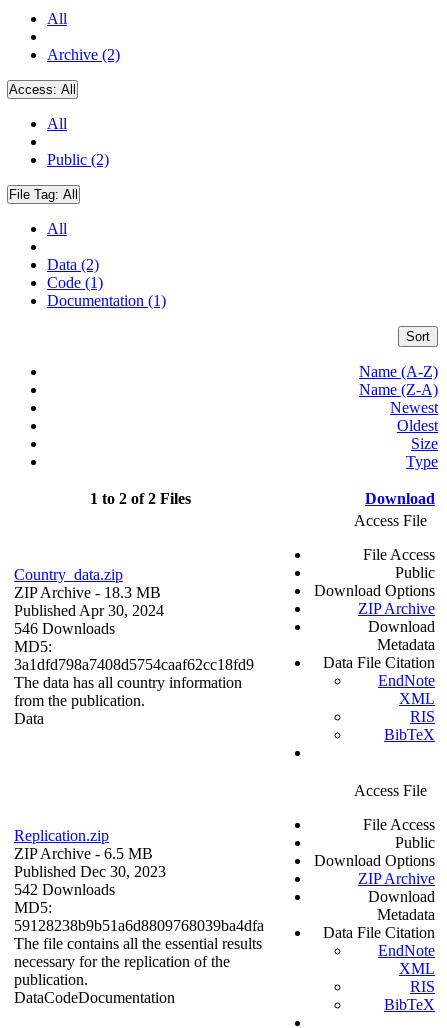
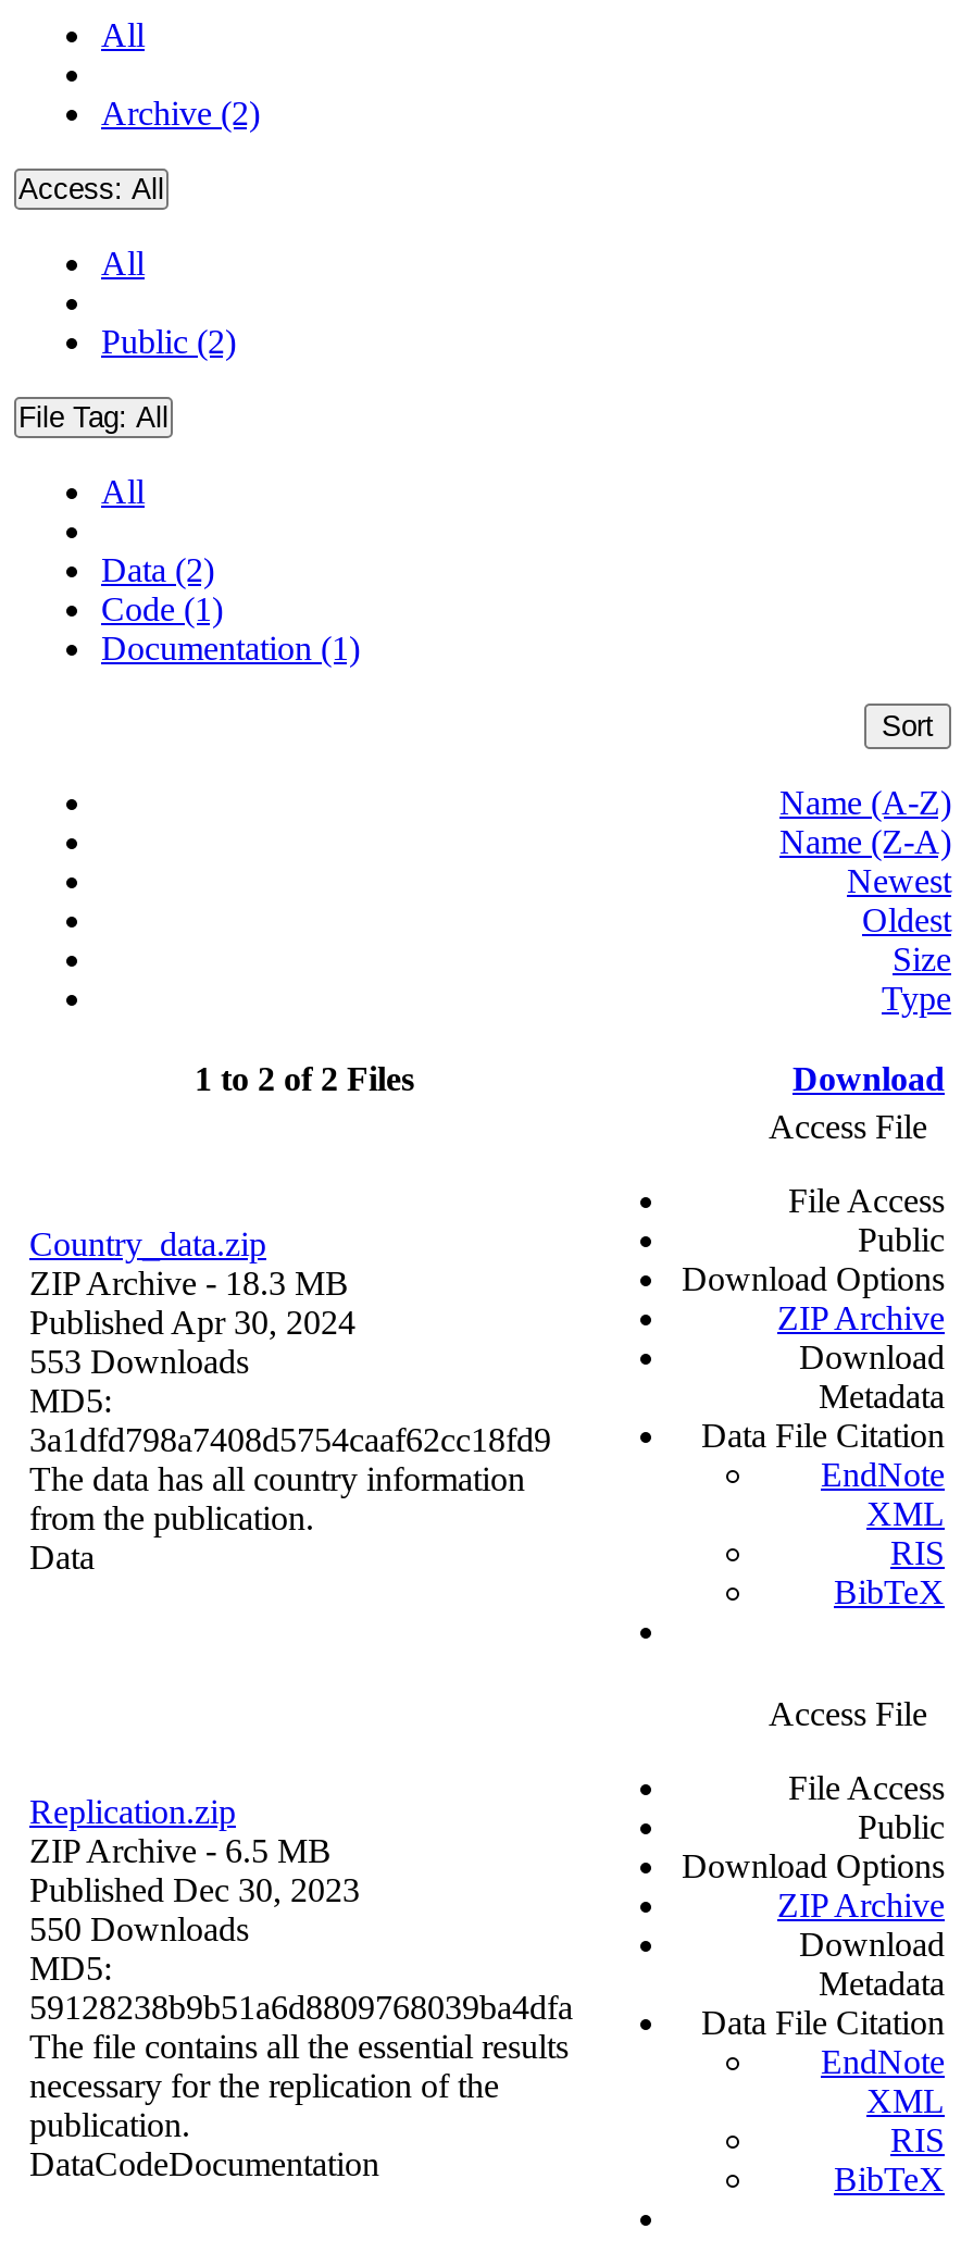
[14,620,115,637] 546 Downloads -> [29,1344,249,1380] 553 Downloads
[14,881,115,898] 542 Downloads -> [29,1911,249,1948] 550 Downloads

